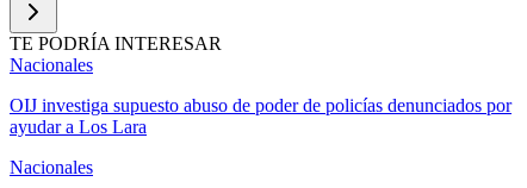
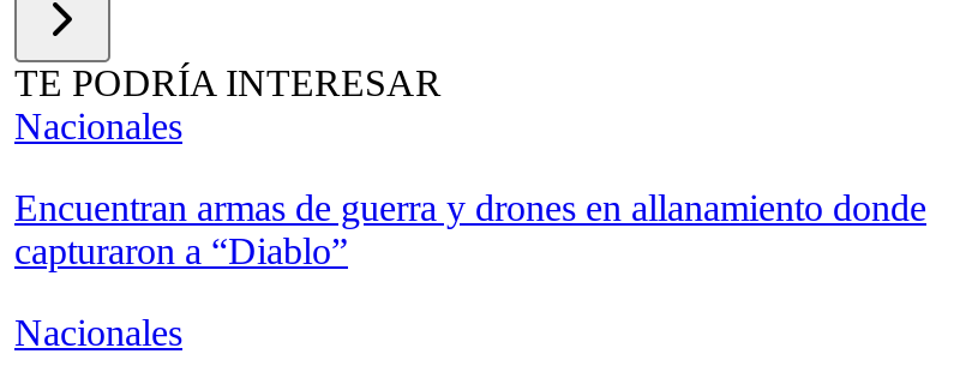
[10,95,511,137] OIJ investiga supuesto abuso de poder de policías denunciados por | ayudar a Los Lara -> [14,187,926,271] Encuentran armas de guerra y drones en allanamiento donde | capturaron a “Diablo”

